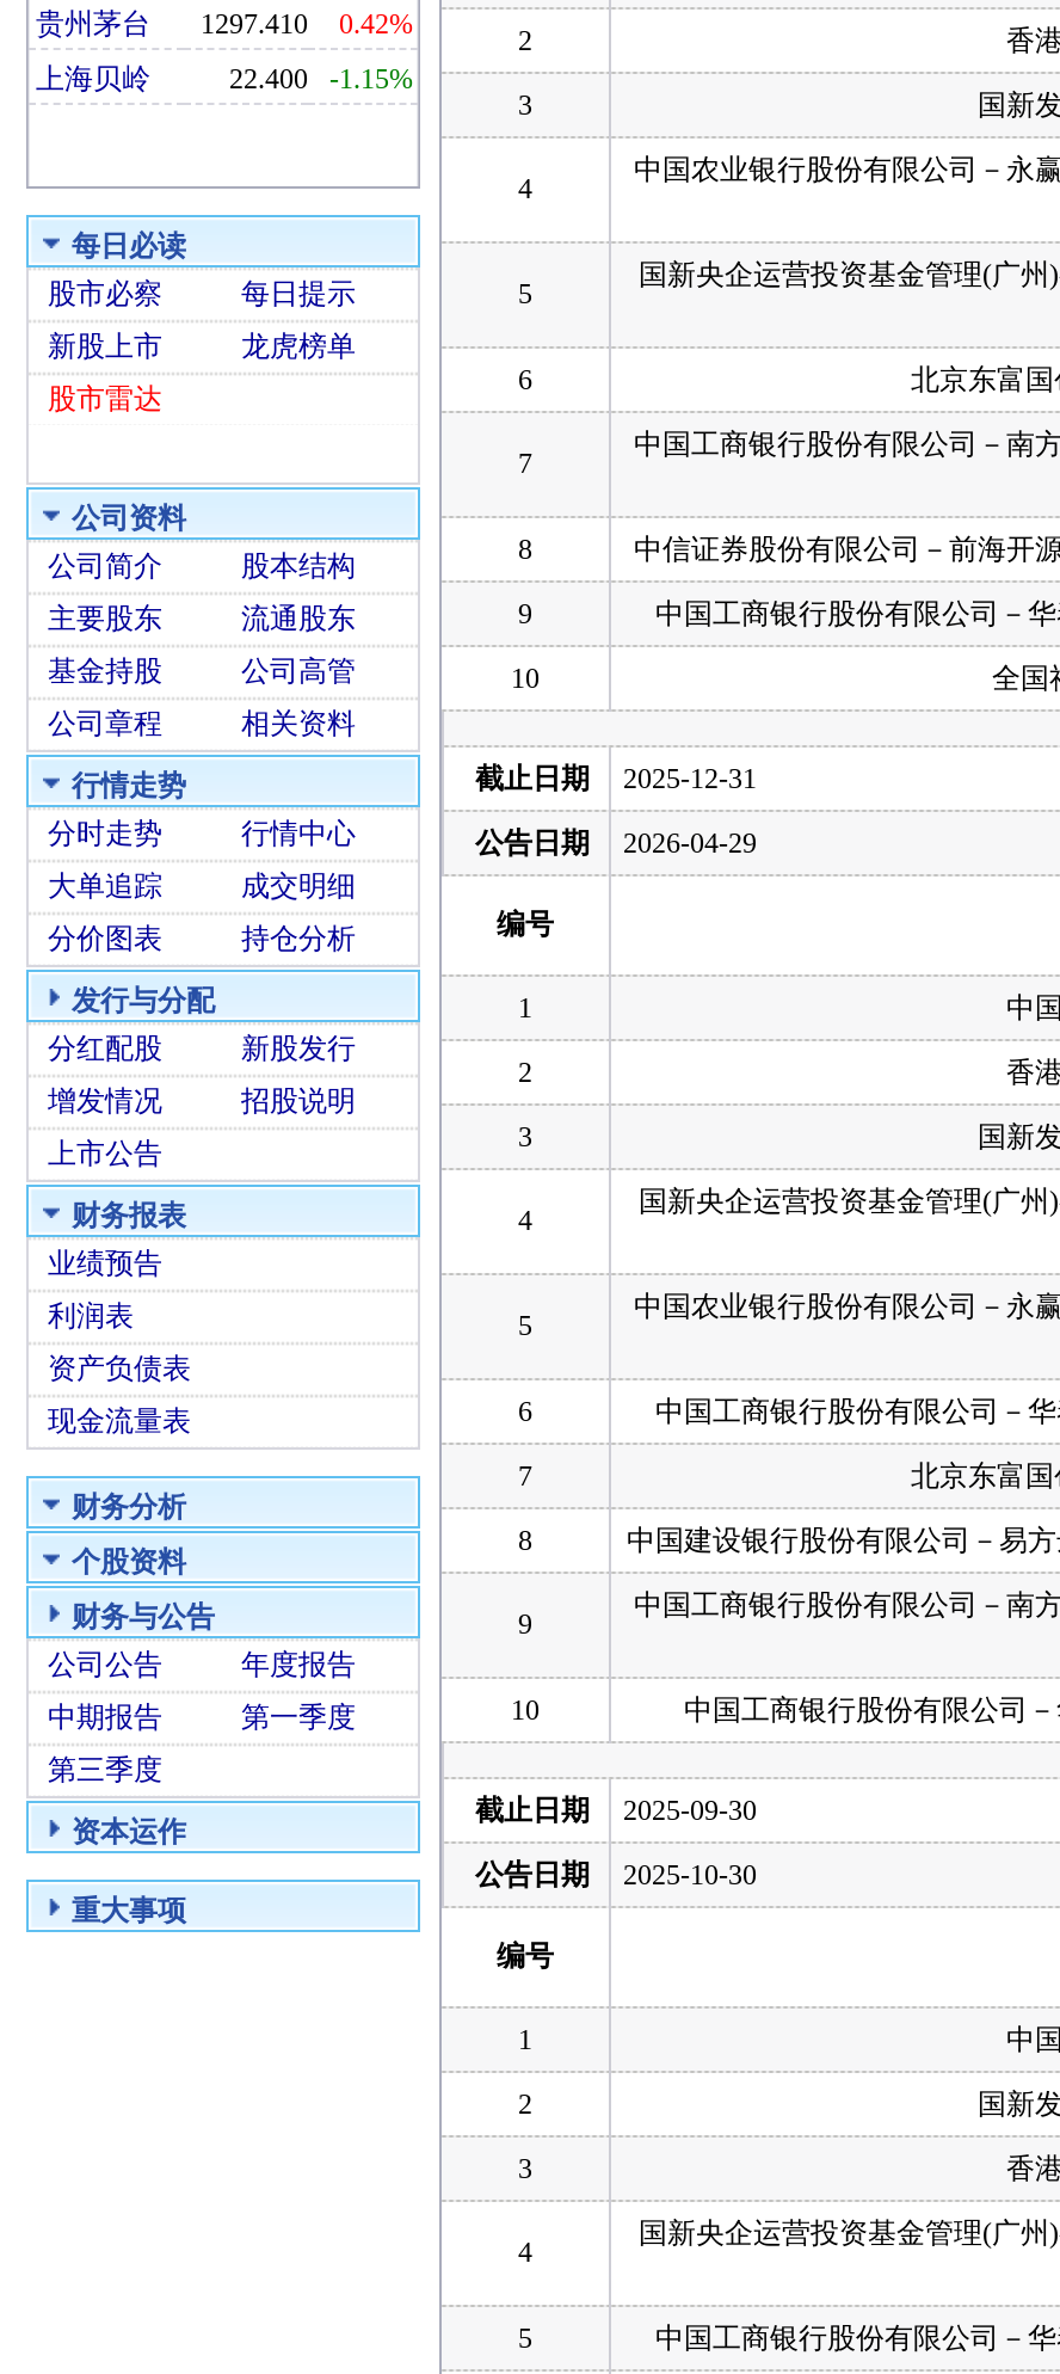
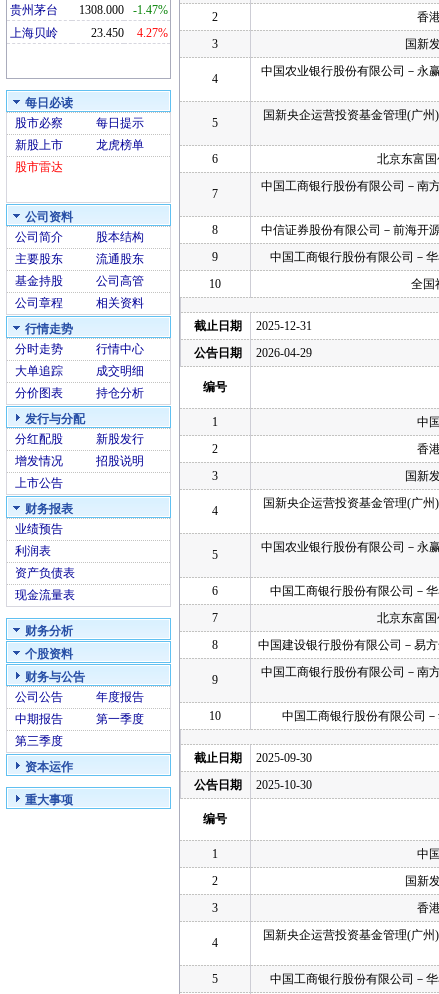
[201,7,308,41] 1297.410 -> [79,3,124,17] 1308.000
[339,7,413,41] 0.42% -> [133,3,168,17] -1.47%
[229,62,308,96] 22.400 -> [91,26,124,40] 23.450
[329,62,413,96] -1.15% -> [137,26,168,40] 4.27%

